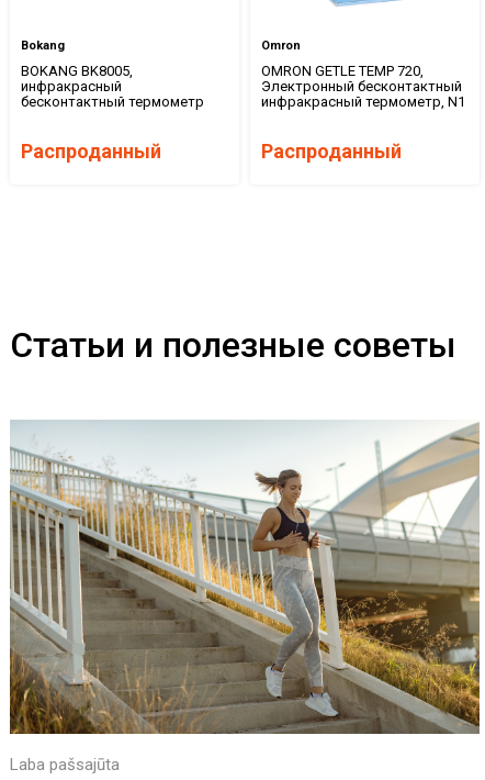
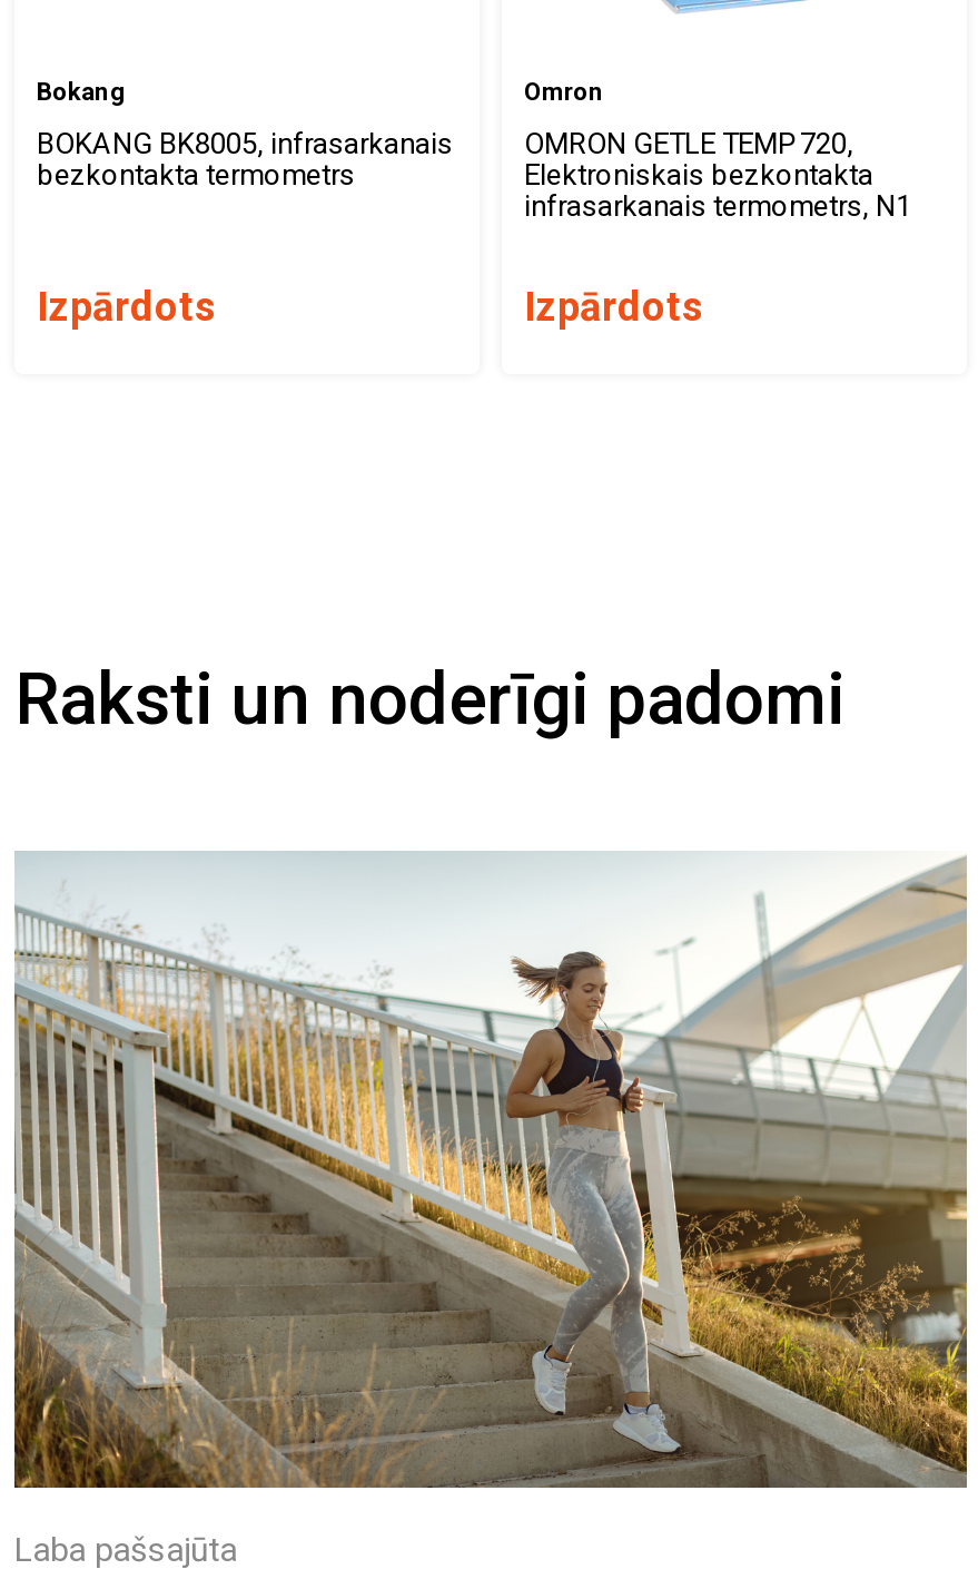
[21,62,204,109] BOKANG BK8005, | инфракрасный | бесконтактный термометр -> [37,126,453,191] BOKANG BK8005, infrasarkanais | bezkontakta termometrs
[261,78,465,109] Электронный бесконтактный | инфракрасный термометр, N1 -> [524,157,911,222] Elektroniskais bezkontakta | infrasarkanais termometrs, N1
[21,139,161,162] Распроданный -> [37,282,215,329] Izpārdots
[261,139,402,162] Распроданный -> [524,282,702,329] Izpārdots
[10,325,456,366] Статьи и полезные советы -> [14,658,844,742] Raksti un noderīgi padomi

